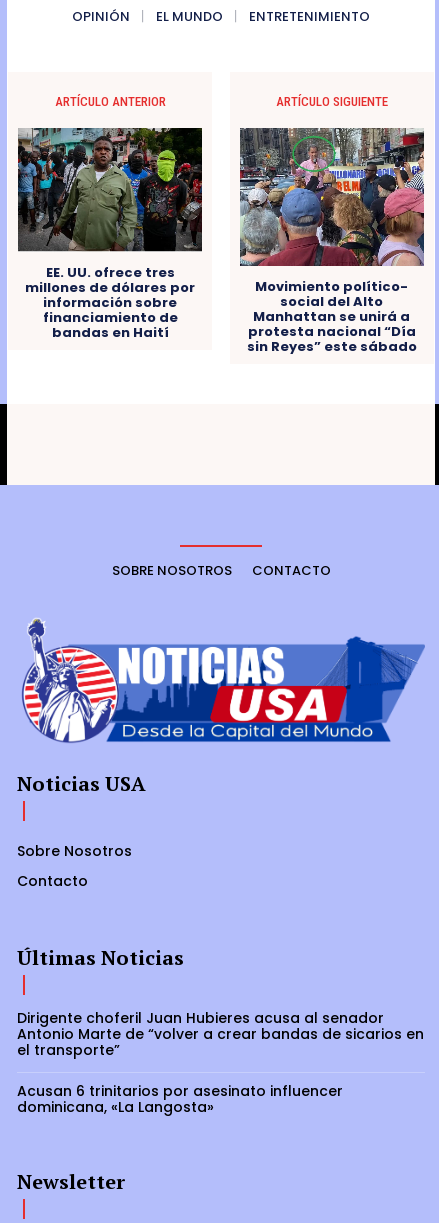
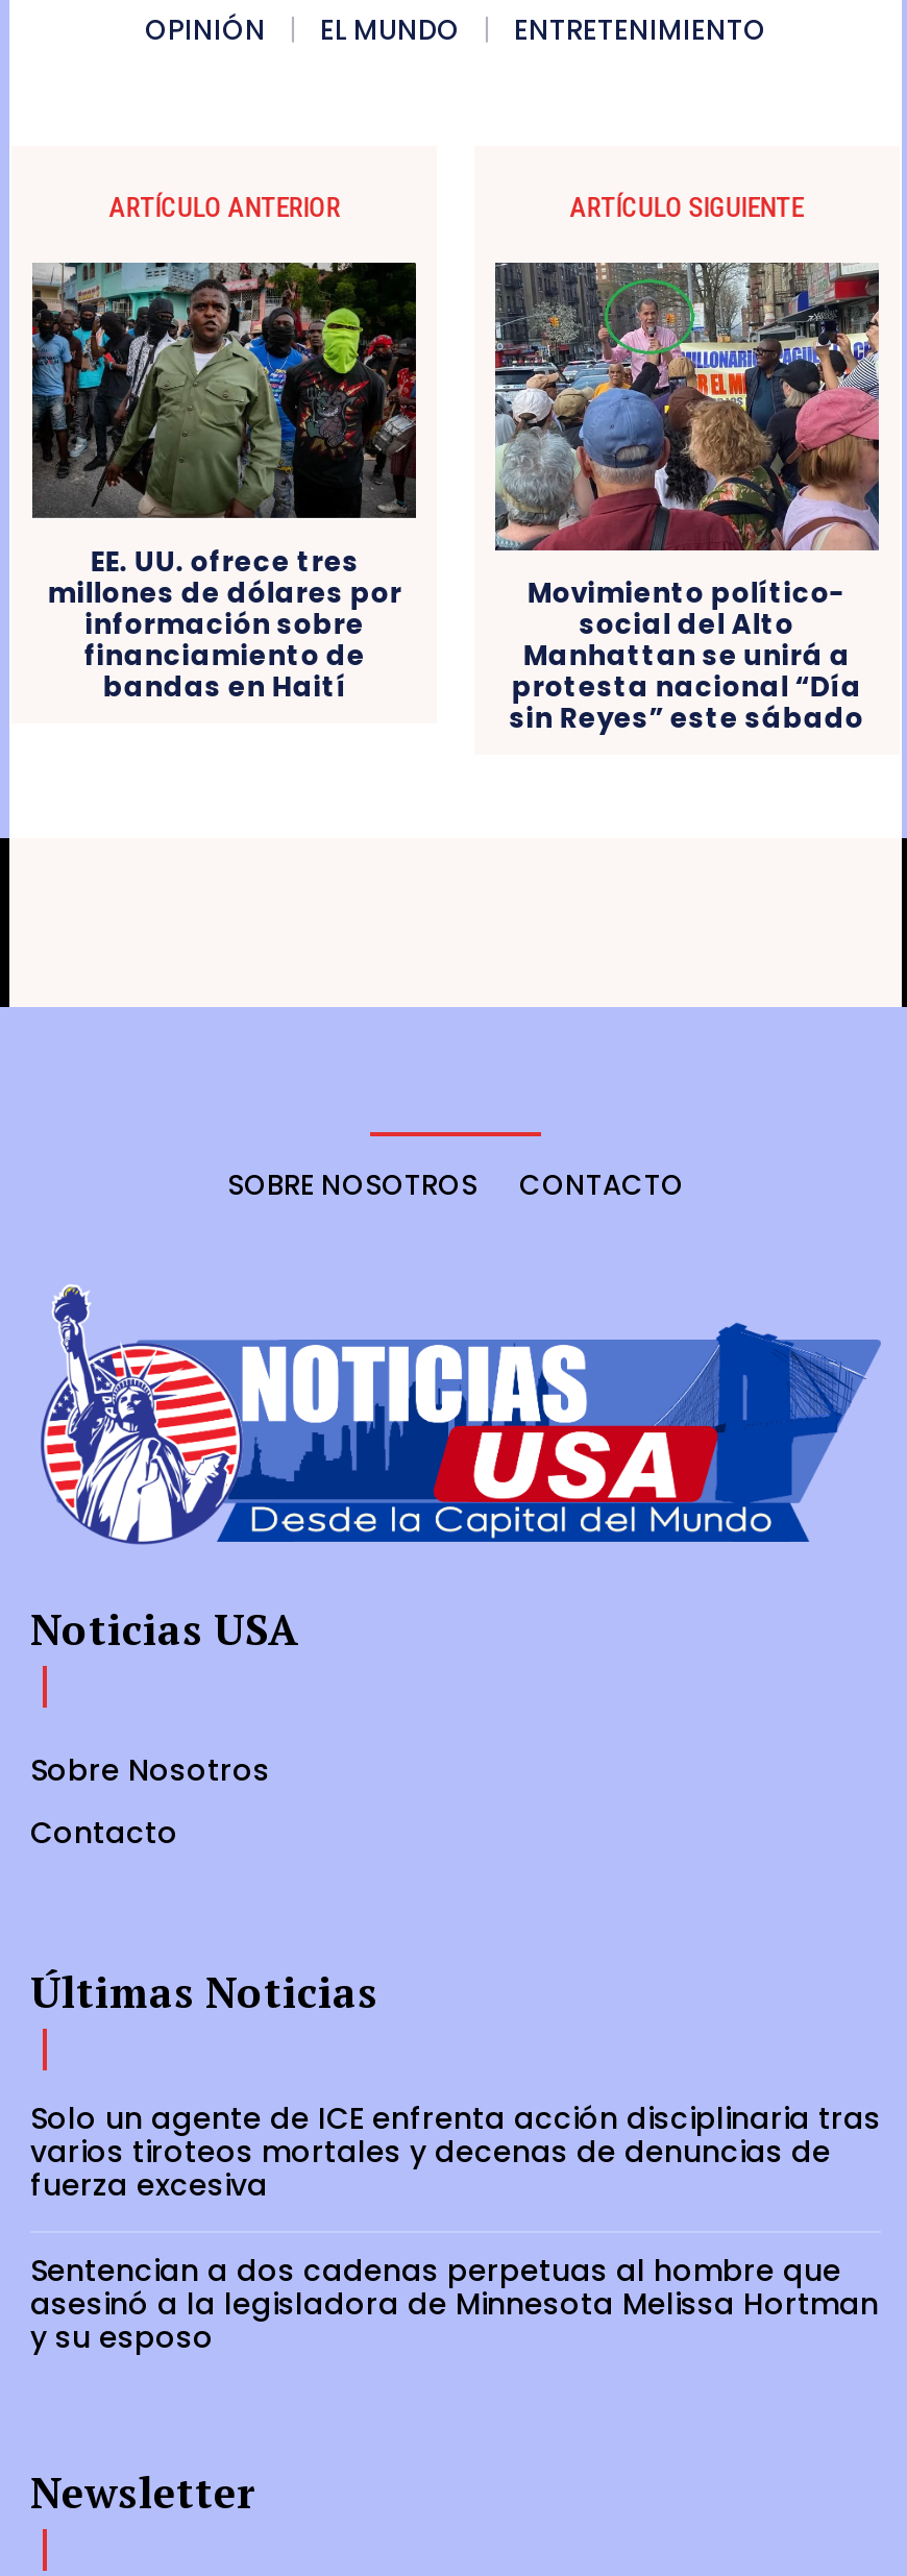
[17,1008,424,1060] Dirigente choferil Juan Hubieres acusa al senador | Antonio Marte de “volver a crear bandas de sicarios en | el transporte” -> [30,2096,881,2205] Solo un agente de ICE enfrenta acción disciplinaria tras | varios tiroteos mortales y decenas de denuncias de | fuerza excesiva
[17,1081,343,1117] Acusan 6 trinitarios por asesinato influencer | dominicana, «La Langosta» -> [30,2248,879,2357] Sentencian a dos cadenas perpetuas al hombre que | asesinó a la legisladora de Minnesota Melissa Hortman | y su esposo

